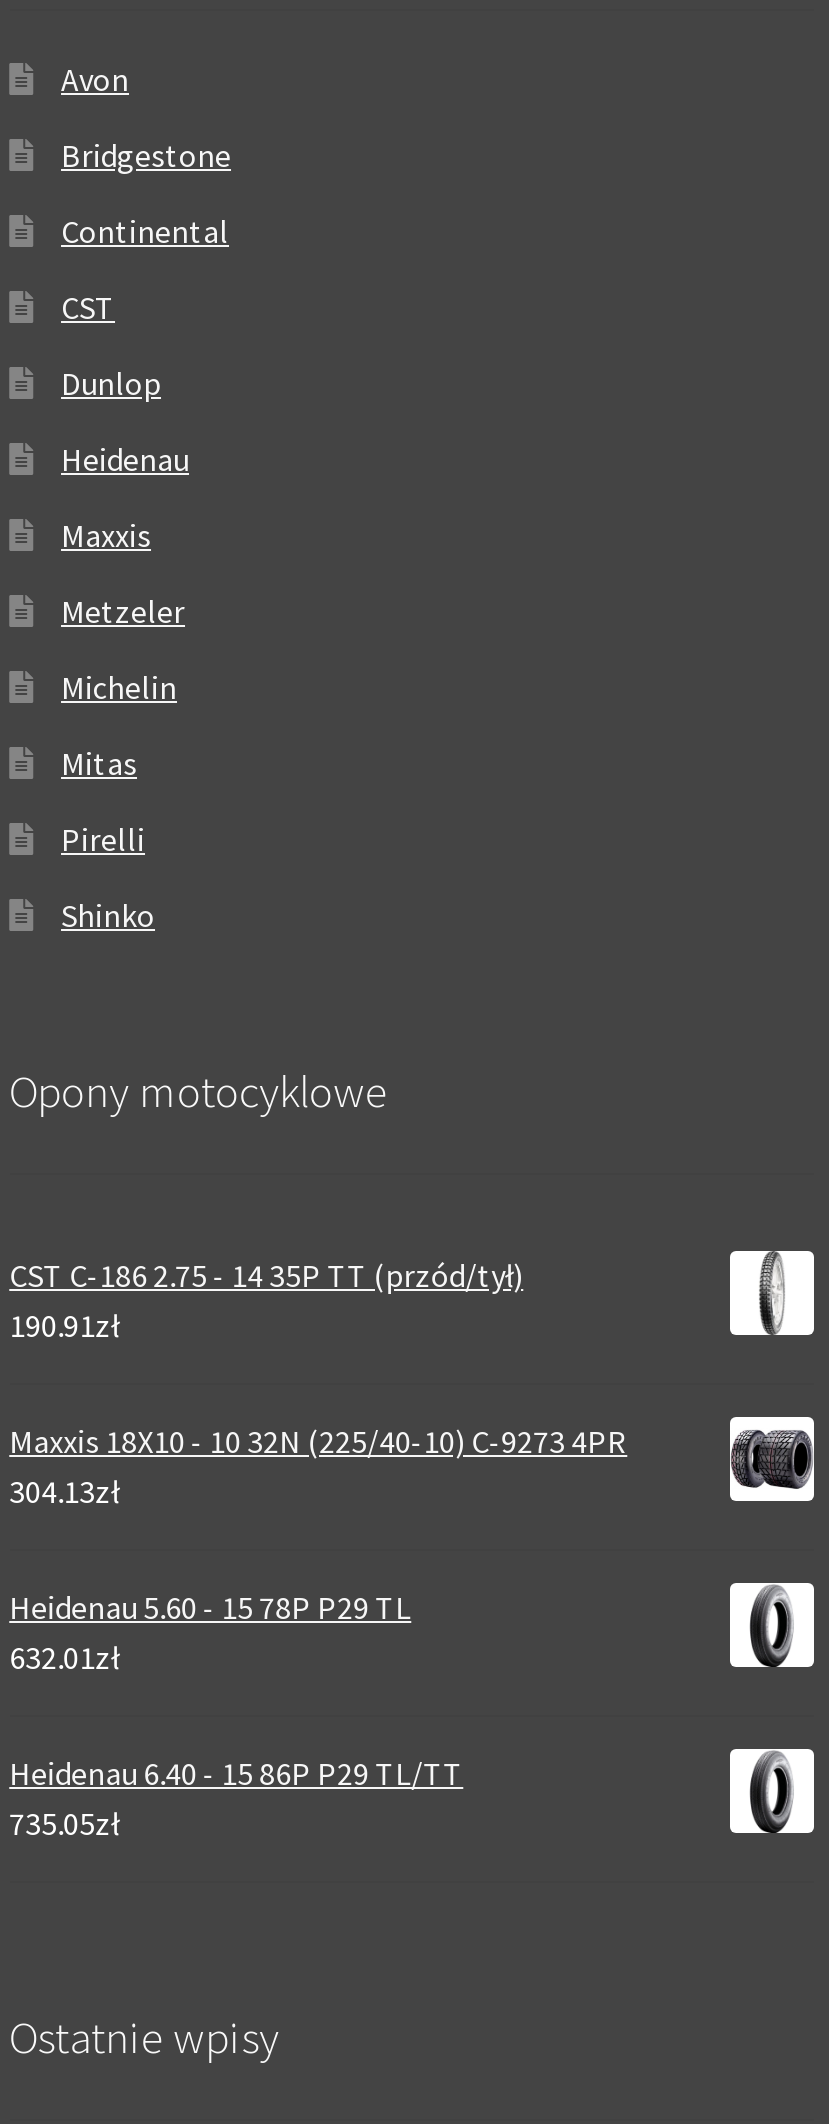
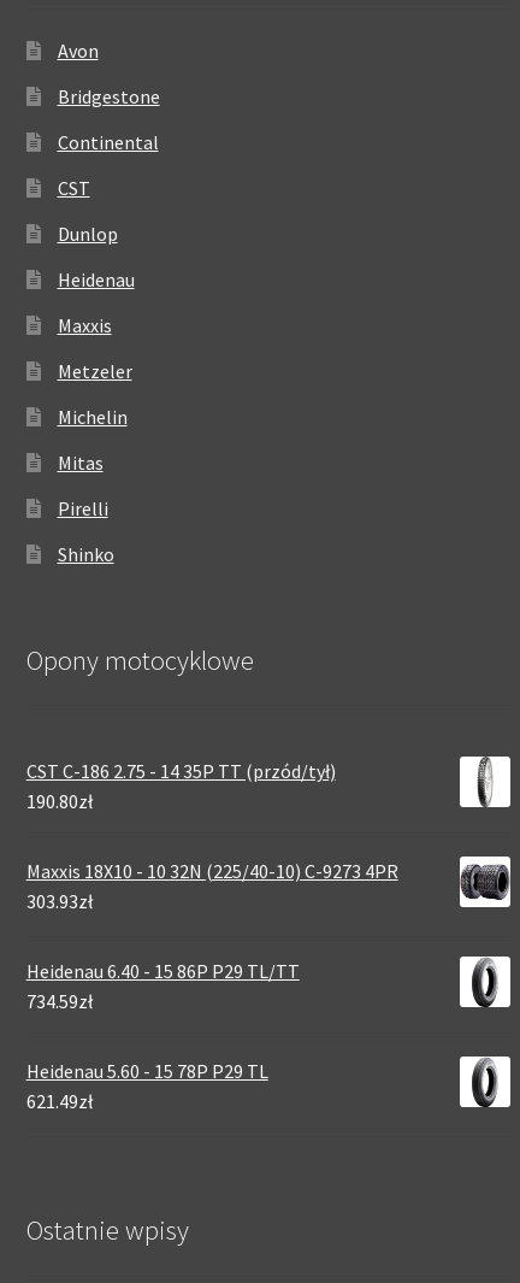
[9,1305,119,1345] 190.91zł -> [26,789,92,813] 190.80zł
[9,1471,119,1677] 304.13zł | 632.01zł -> [26,889,92,913] 303.93zł
moved [9,1587,411,1627] -> [26,1059,268,1083]: Heidenau 5.60 - 15 78P P29 TL
moved [9,1753,463,1793] -> [26,959,299,983]: Heidenau 6.40 - 15 86P P29 TL/TT
[9,1803,119,1843] 735.05zł -> [26,989,92,1113] 734.59zł | 621.49zł

